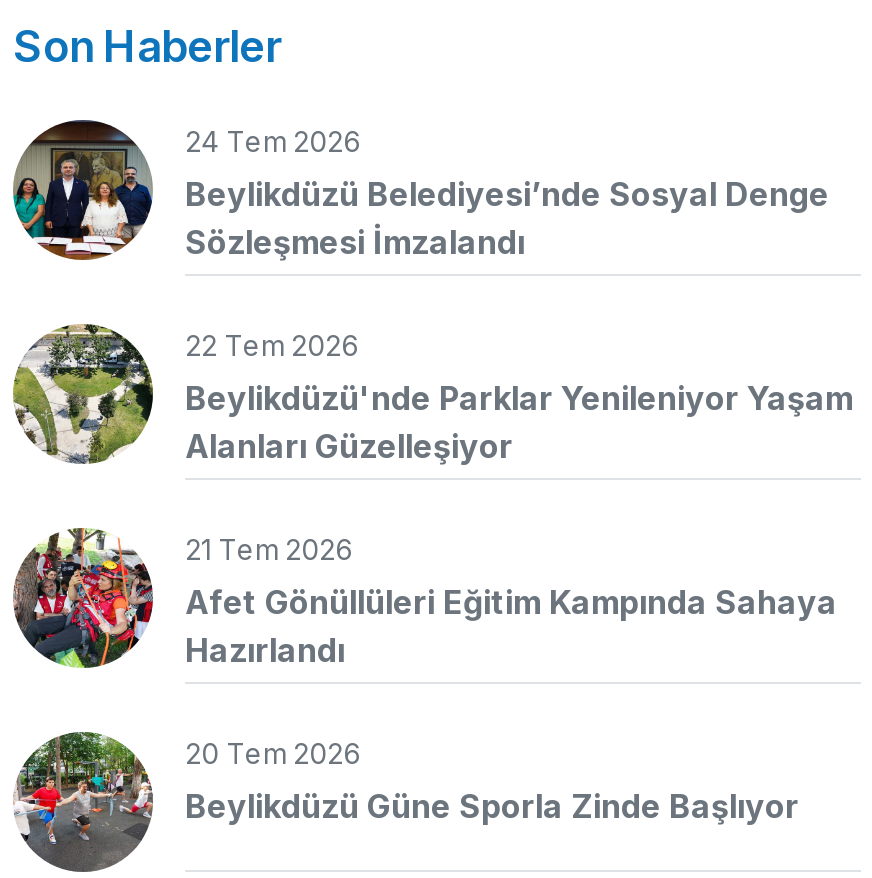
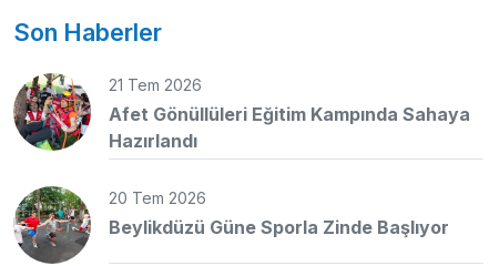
[11,118,853,467] [image] | 24 Tem 2026 | Beylikdüzü Belediyesi’nde Sosyal Denge | Sözleşmesi İmzalandı | 22 Tem 2026 | Beylikdüzü'nde Parklar Yenileniyor Yaşam | Alanları Güzelleşiyor -> none
[13,324,155,462] [image] -> none

